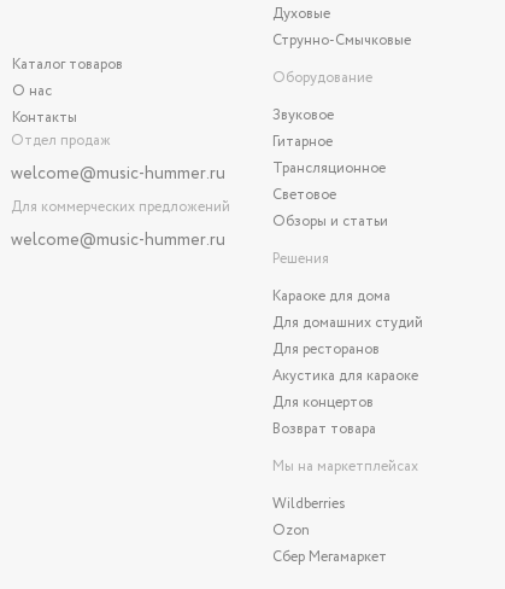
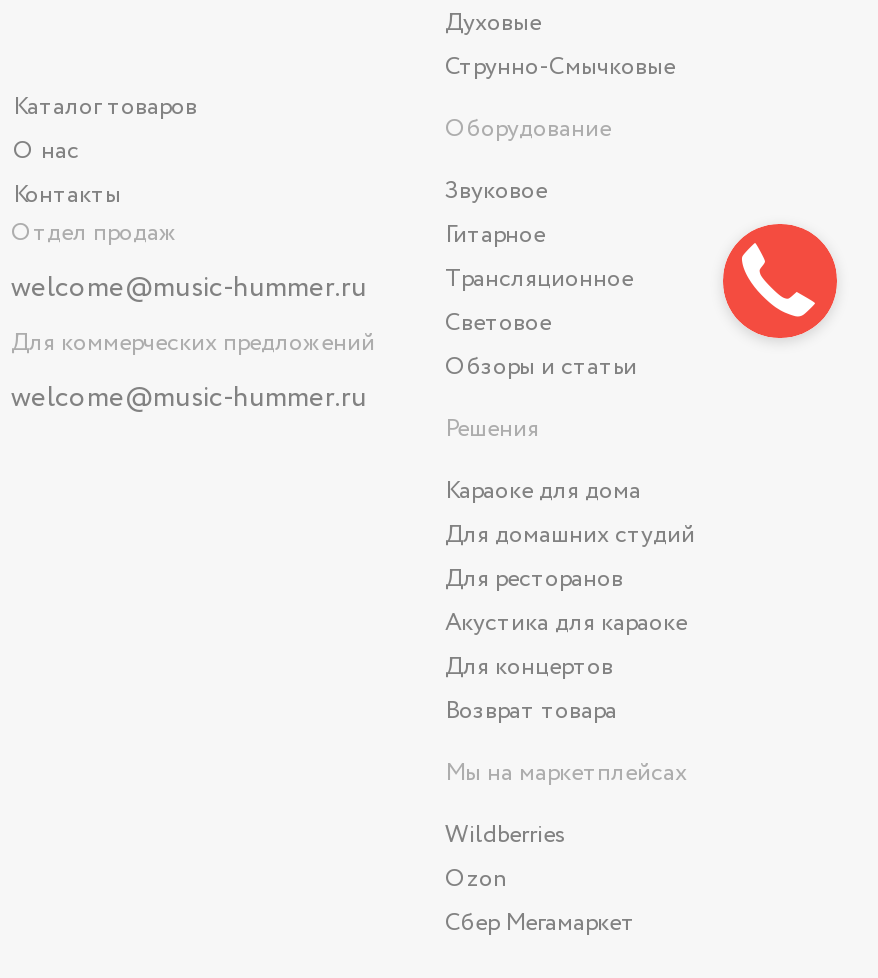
none -> [719,222,841,342] [image]

